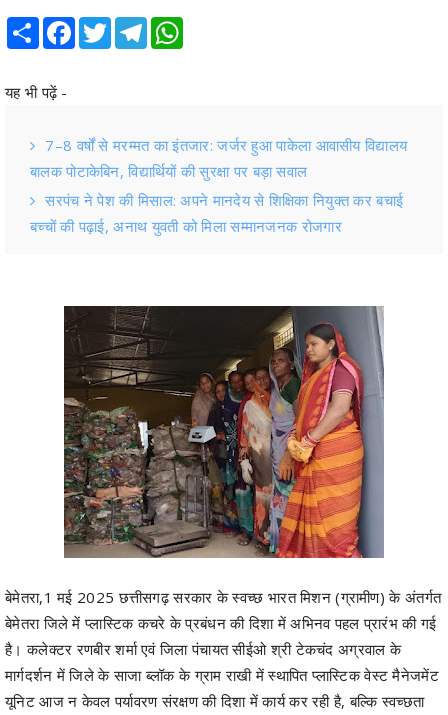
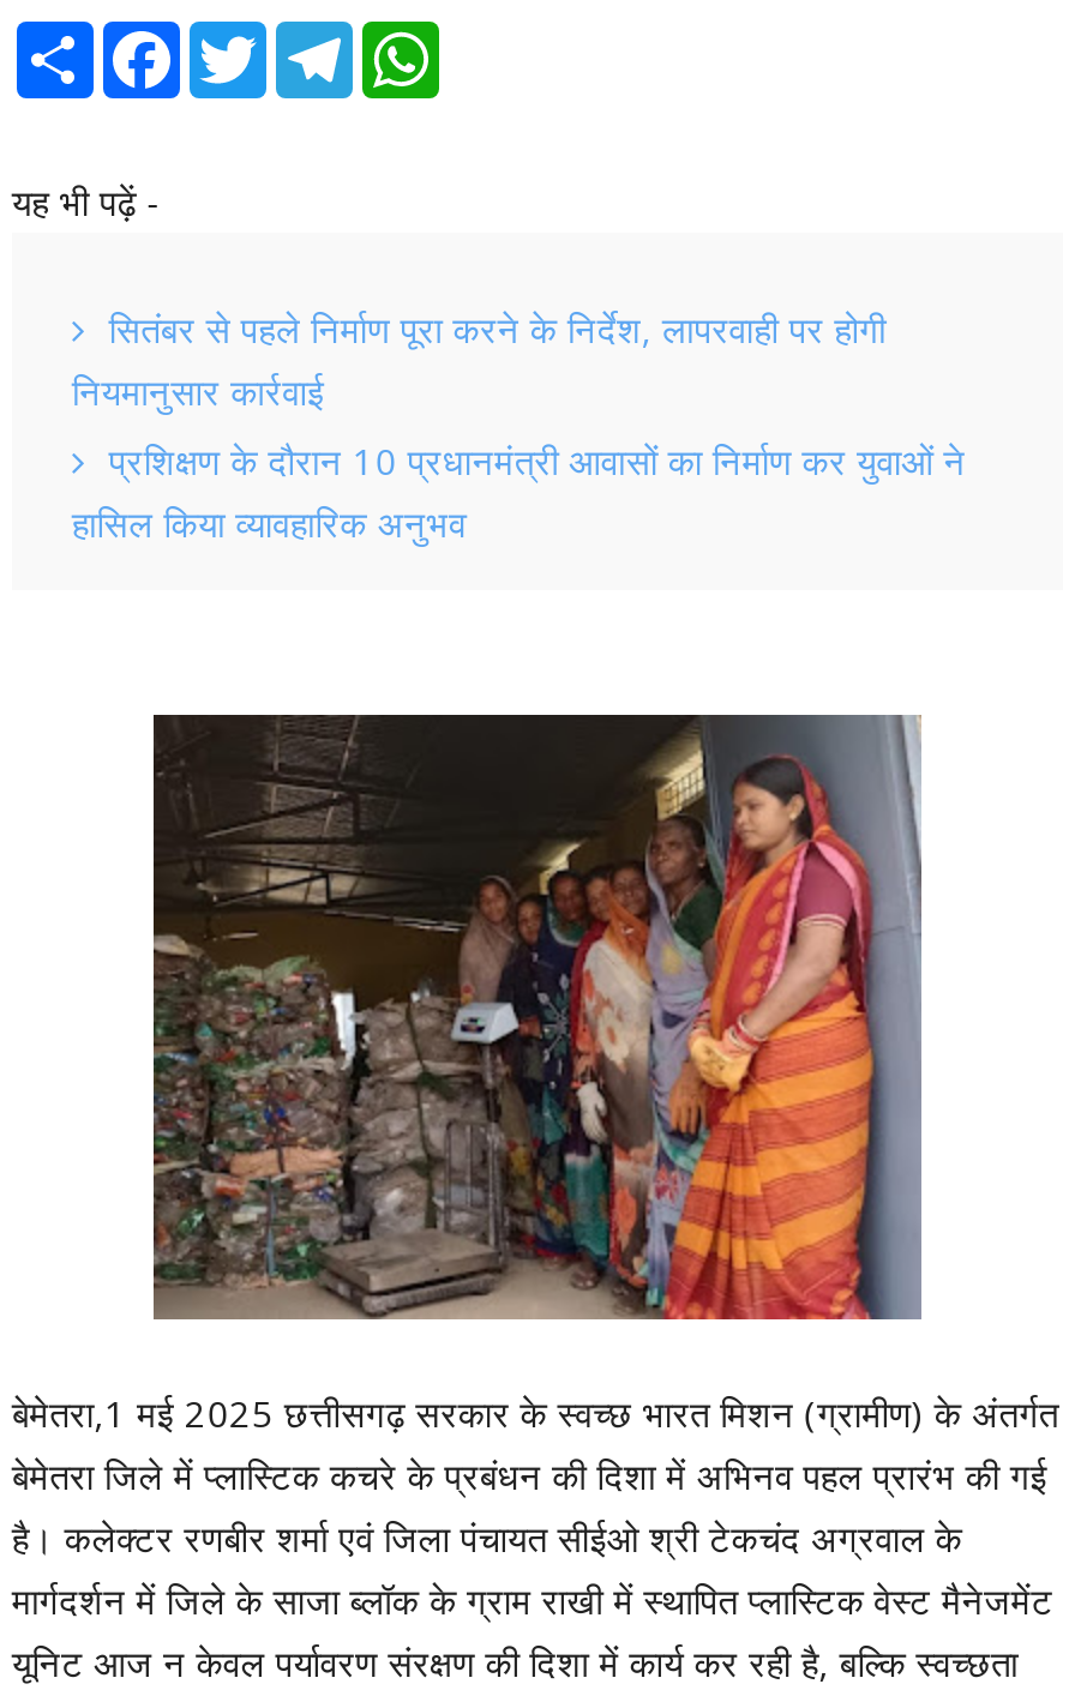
[30,135,407,236] 7–8 वर्षों से मरम्मत का इंतजार: जर्जर हुआ पाकेला आवासीय विद्यालय | बालक पोटाकेबिन, विद्यार्थियों की सुरक्षा पर बड़ा सवाल | सरपंच ने पेश की मिसाल: अपने मानदेय से शिक्षिका नियुक्त कर बचाई | बच्चों की पढ़ाई, अनाथ युवती को मिला सम्मानजनक रोजगार -> [72,304,966,546] सितंबर से पहले निर्माण पूरा करने के निर्देश, लापरवाही पर होगी | नियमानुसार कार्रवाई | प्रशिक्षण के दौरान 10 प्रधानमंत्री आवासों का निर्माण कर युवाओं ने | हासिल किया व्यावहारिक अनुभव

